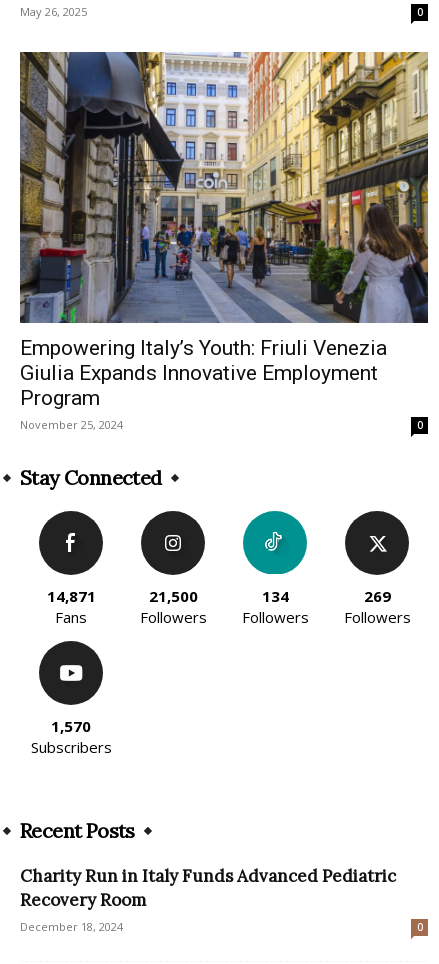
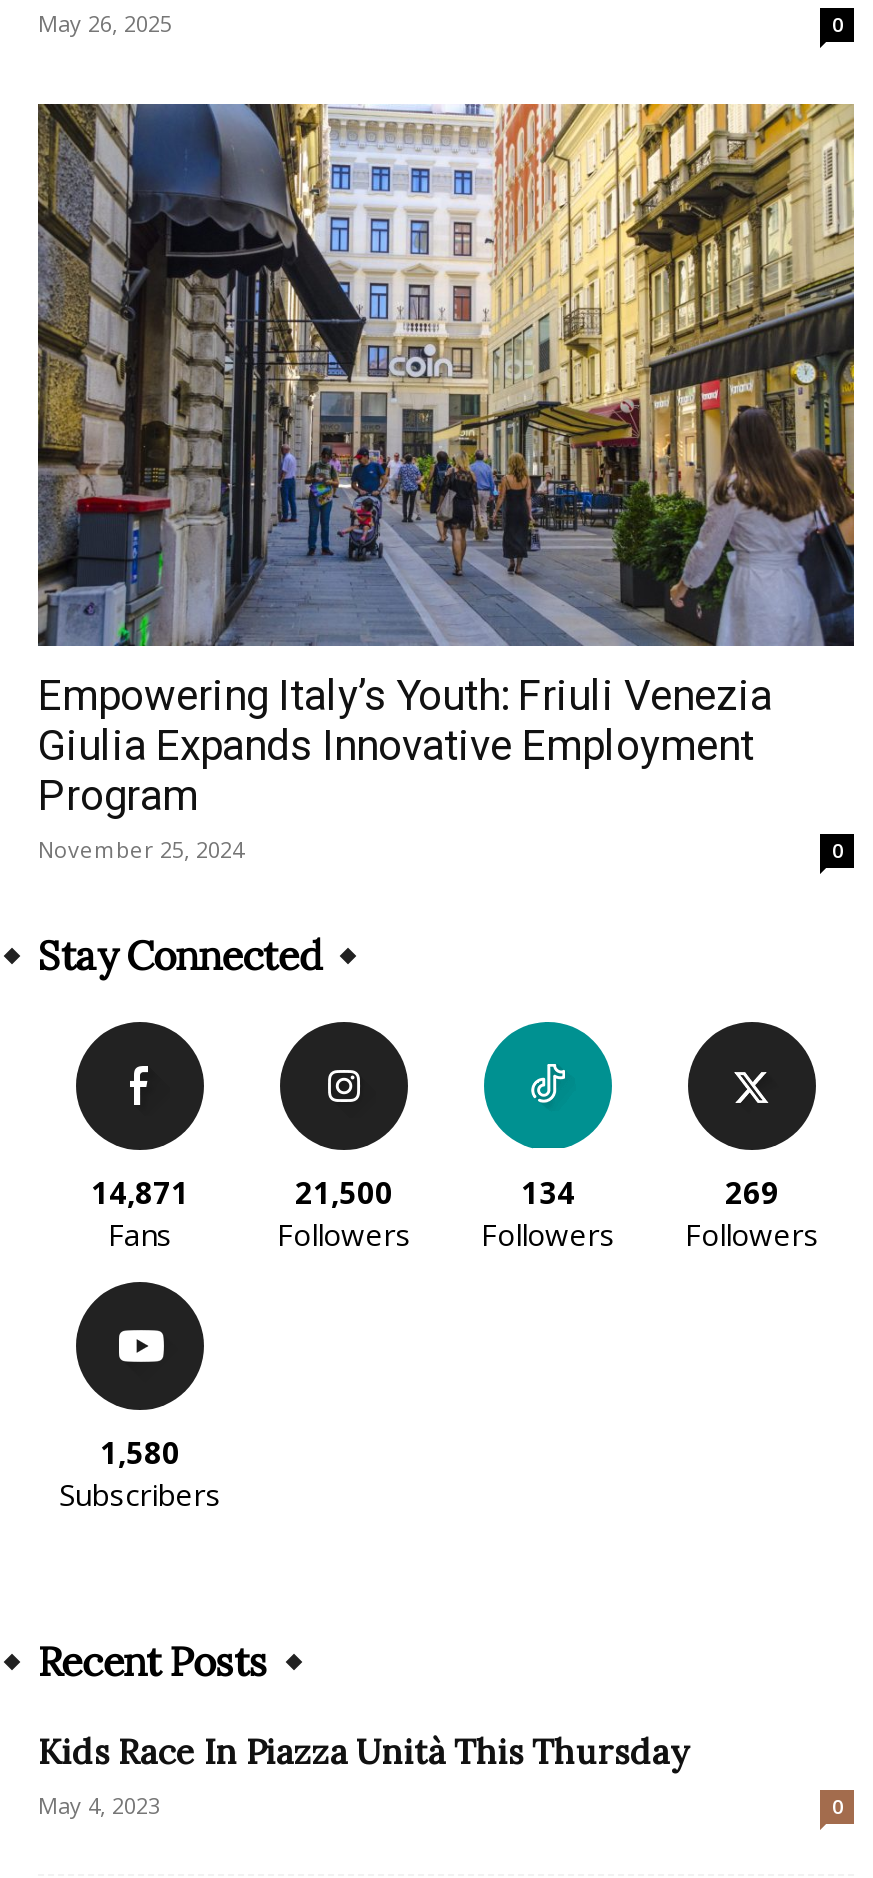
[51,716,91,736] 1,570 -> [100,1431,180,1471] 1,580
[20,865,396,934] Charity Run in Italy Funds Advanced Pediatric | Recovery Room | December 18, 2024 -> [38,1729,688,1819] Kids Race In Piazza Unità This Thursday | May 4, 2023

